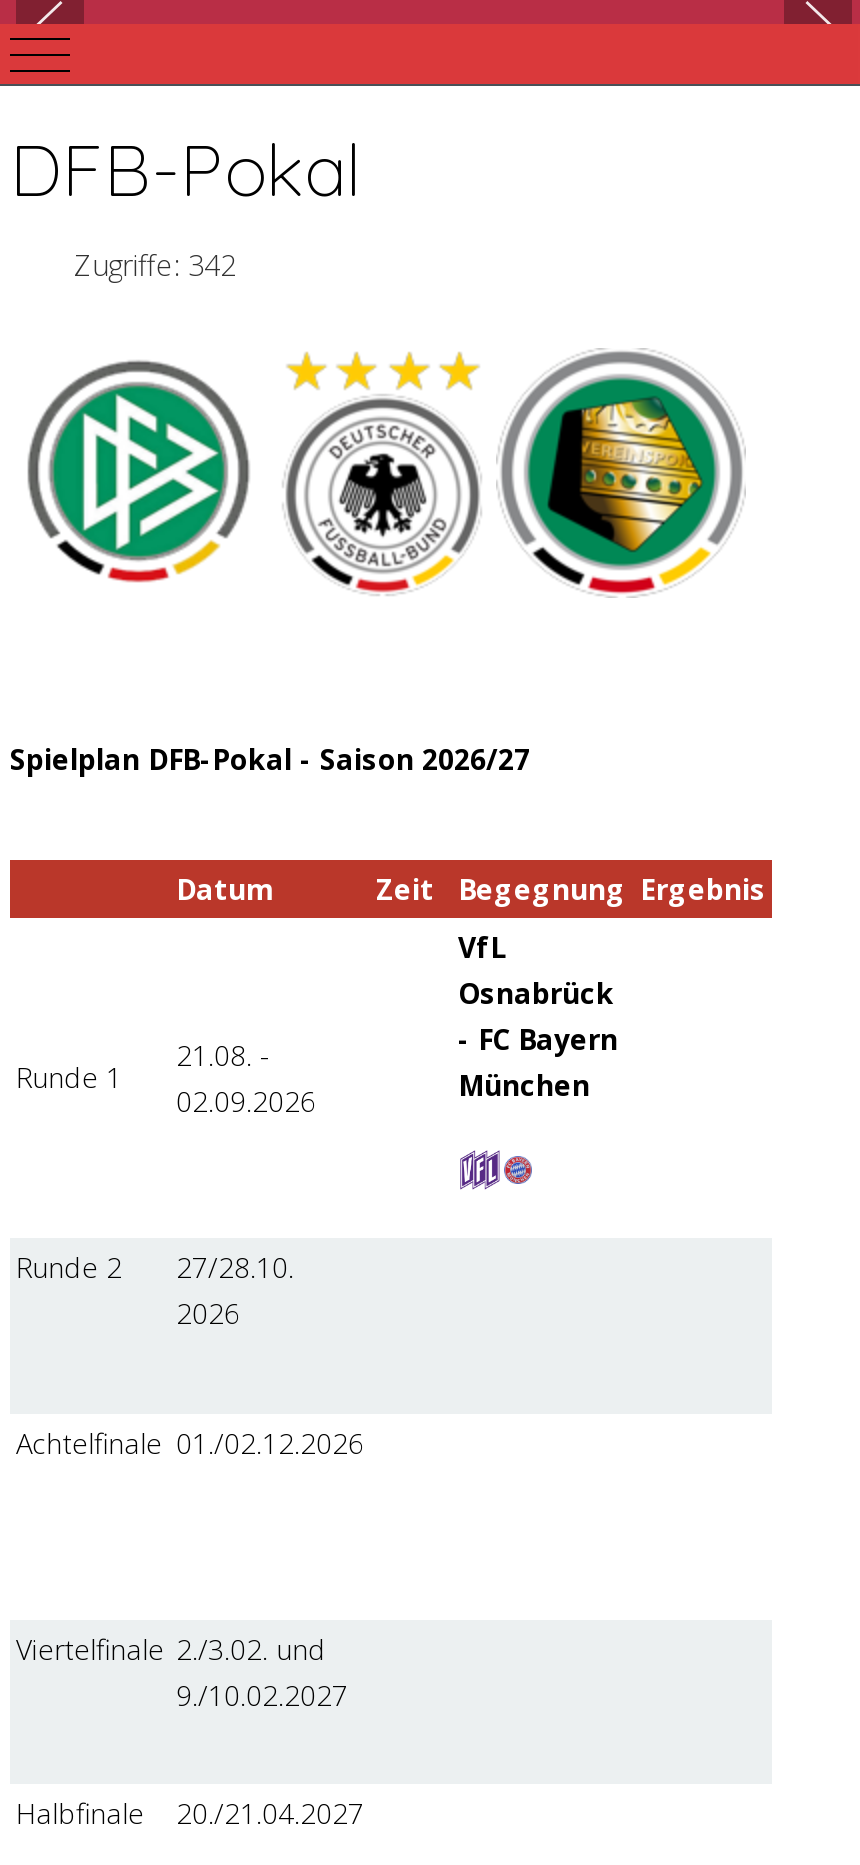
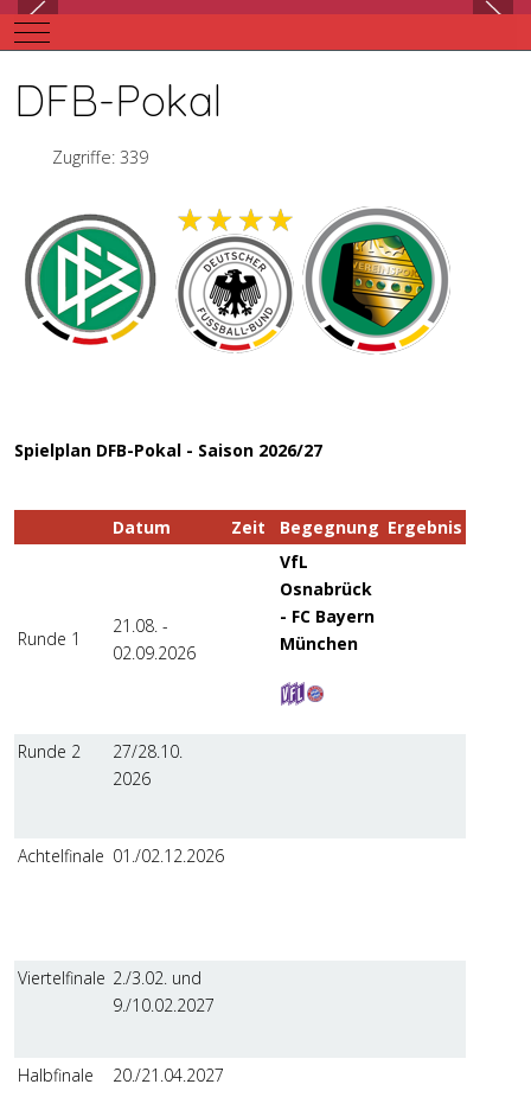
[74,247,236,285] Zugriffe: 342 -> [52,146,148,169] Zugriffe: 339

